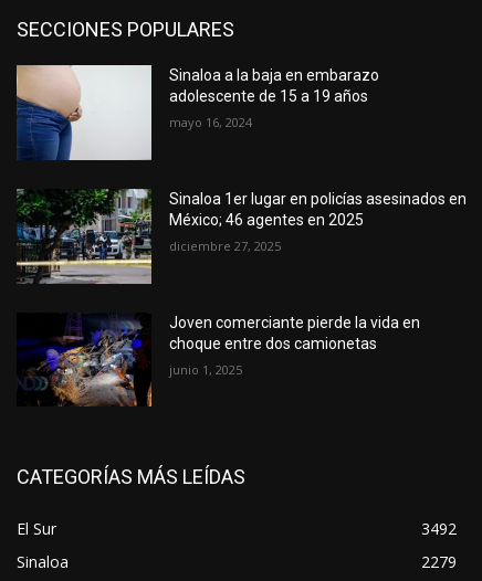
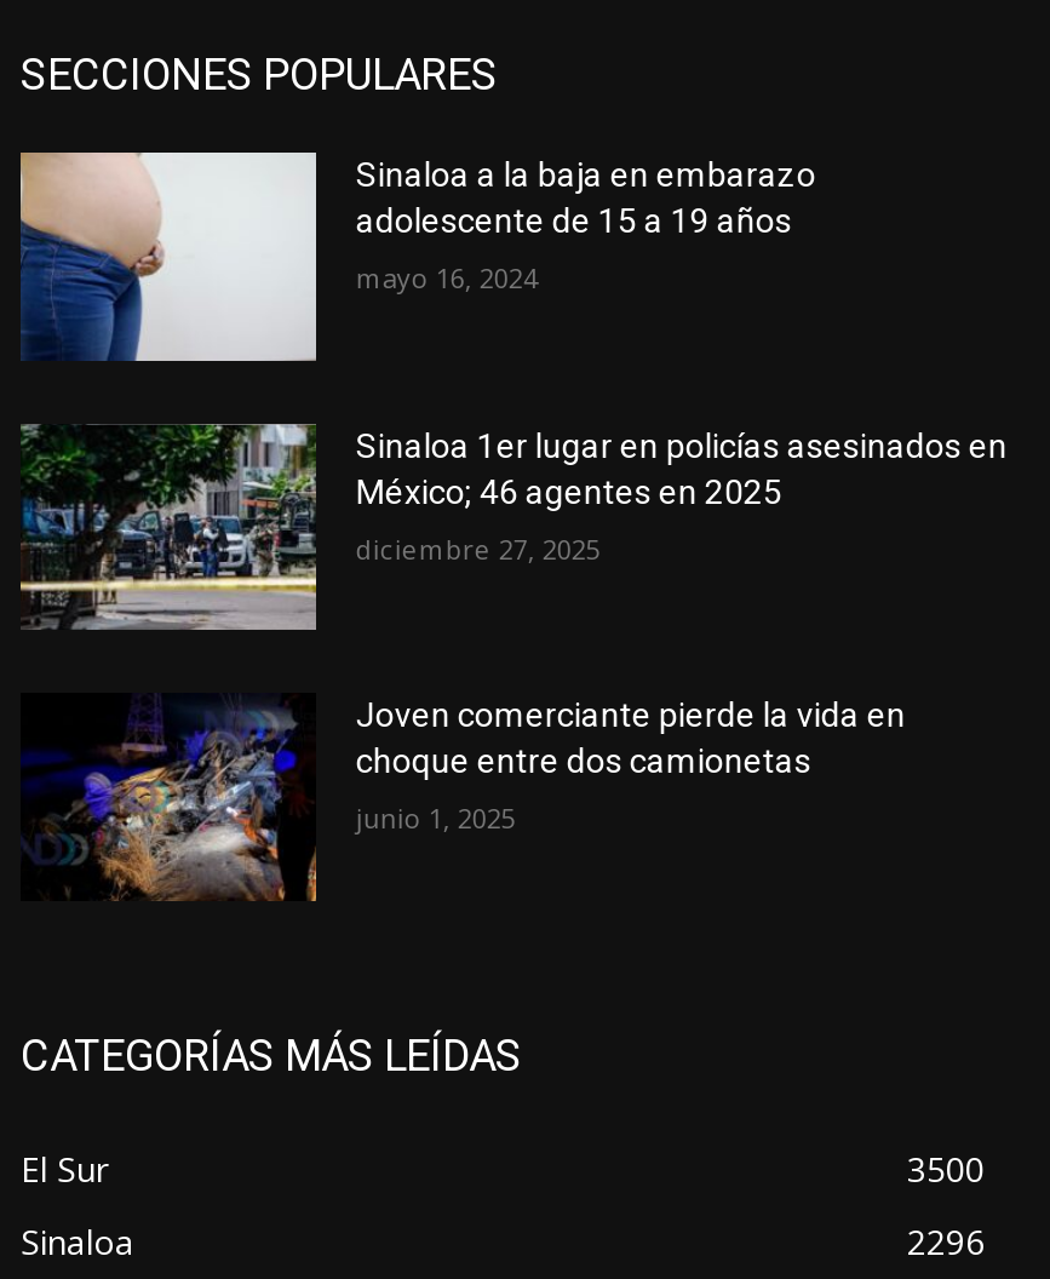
[421,518,457,539] 3492 -> [907,1146,985,1192] 3500
[421,552,457,573] 2279 -> [907,1218,985,1264] 2296

